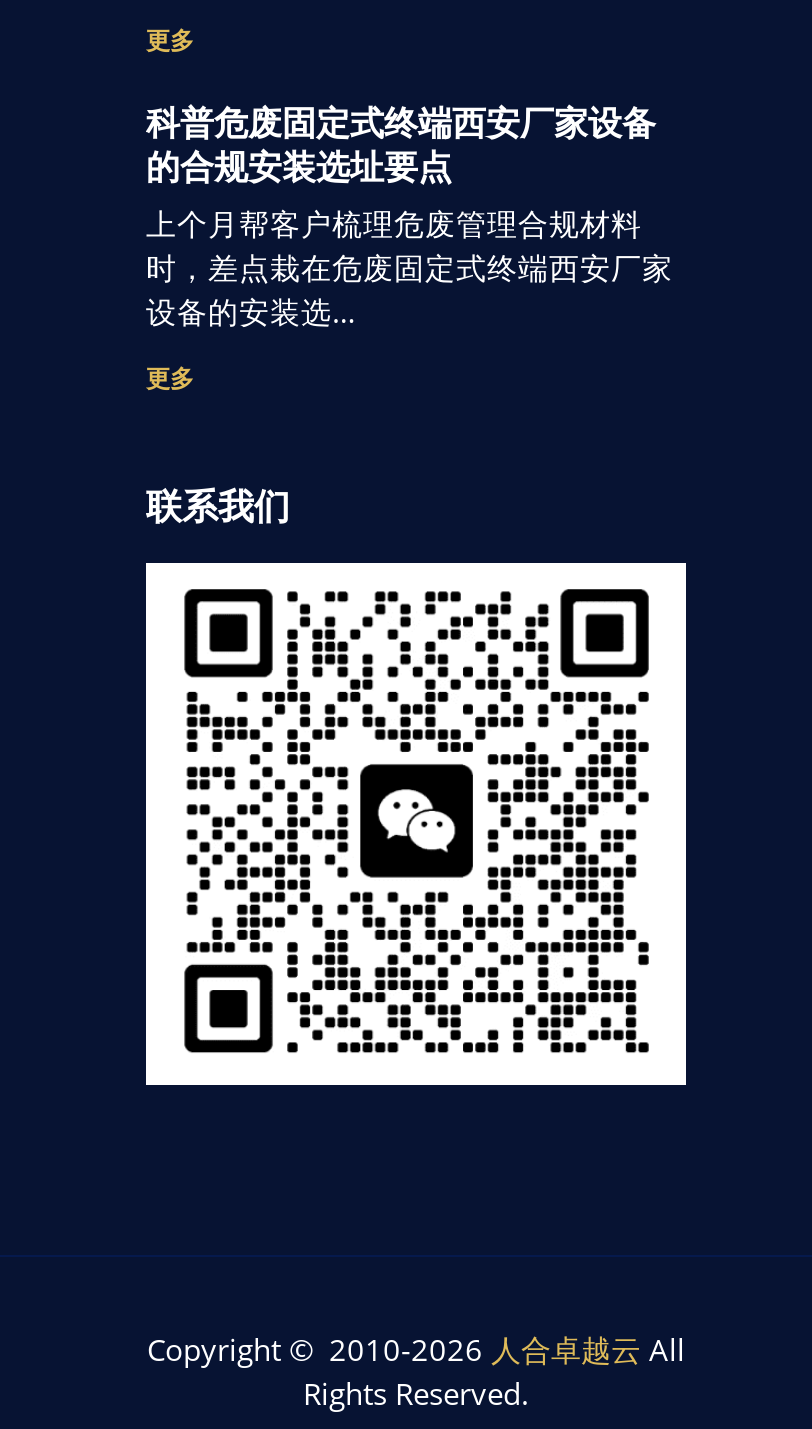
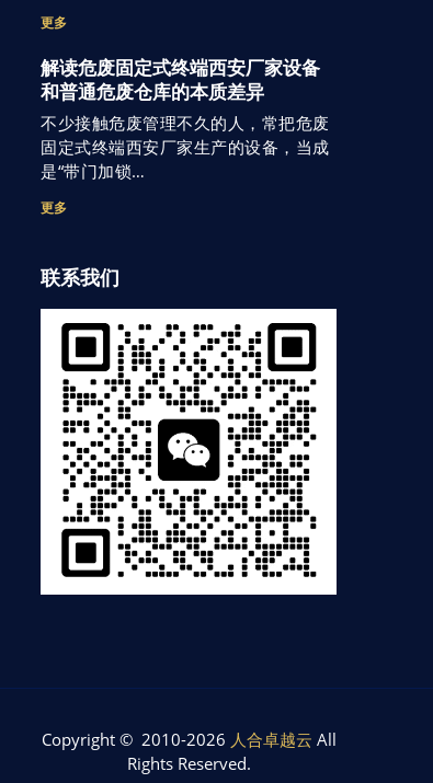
[146,105,673,331] 科普危废固定式终端西安厂家设备 | 的合规安装选址要点 | 上个月帮客户梳理危废管理合规材料 | 时，差点栽在危废固定式终端西安厂家 | 设备的安装选… -> [41,58,329,182] 解读危废固定式终端西安厂家设备 | 和普通危废仓库的本质差异 | 不少接触危废管理不久的人，常把危废 | 固定式终端西安厂家生产的设备，当成 | 是“带门加锁…

